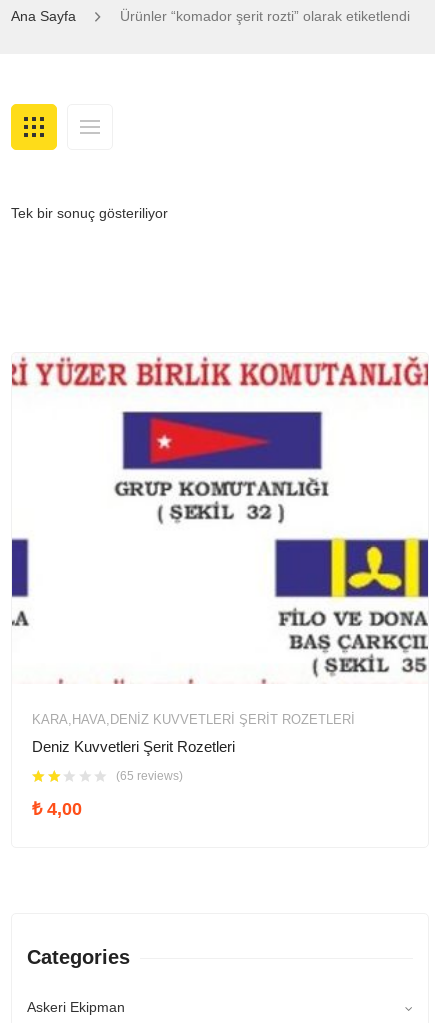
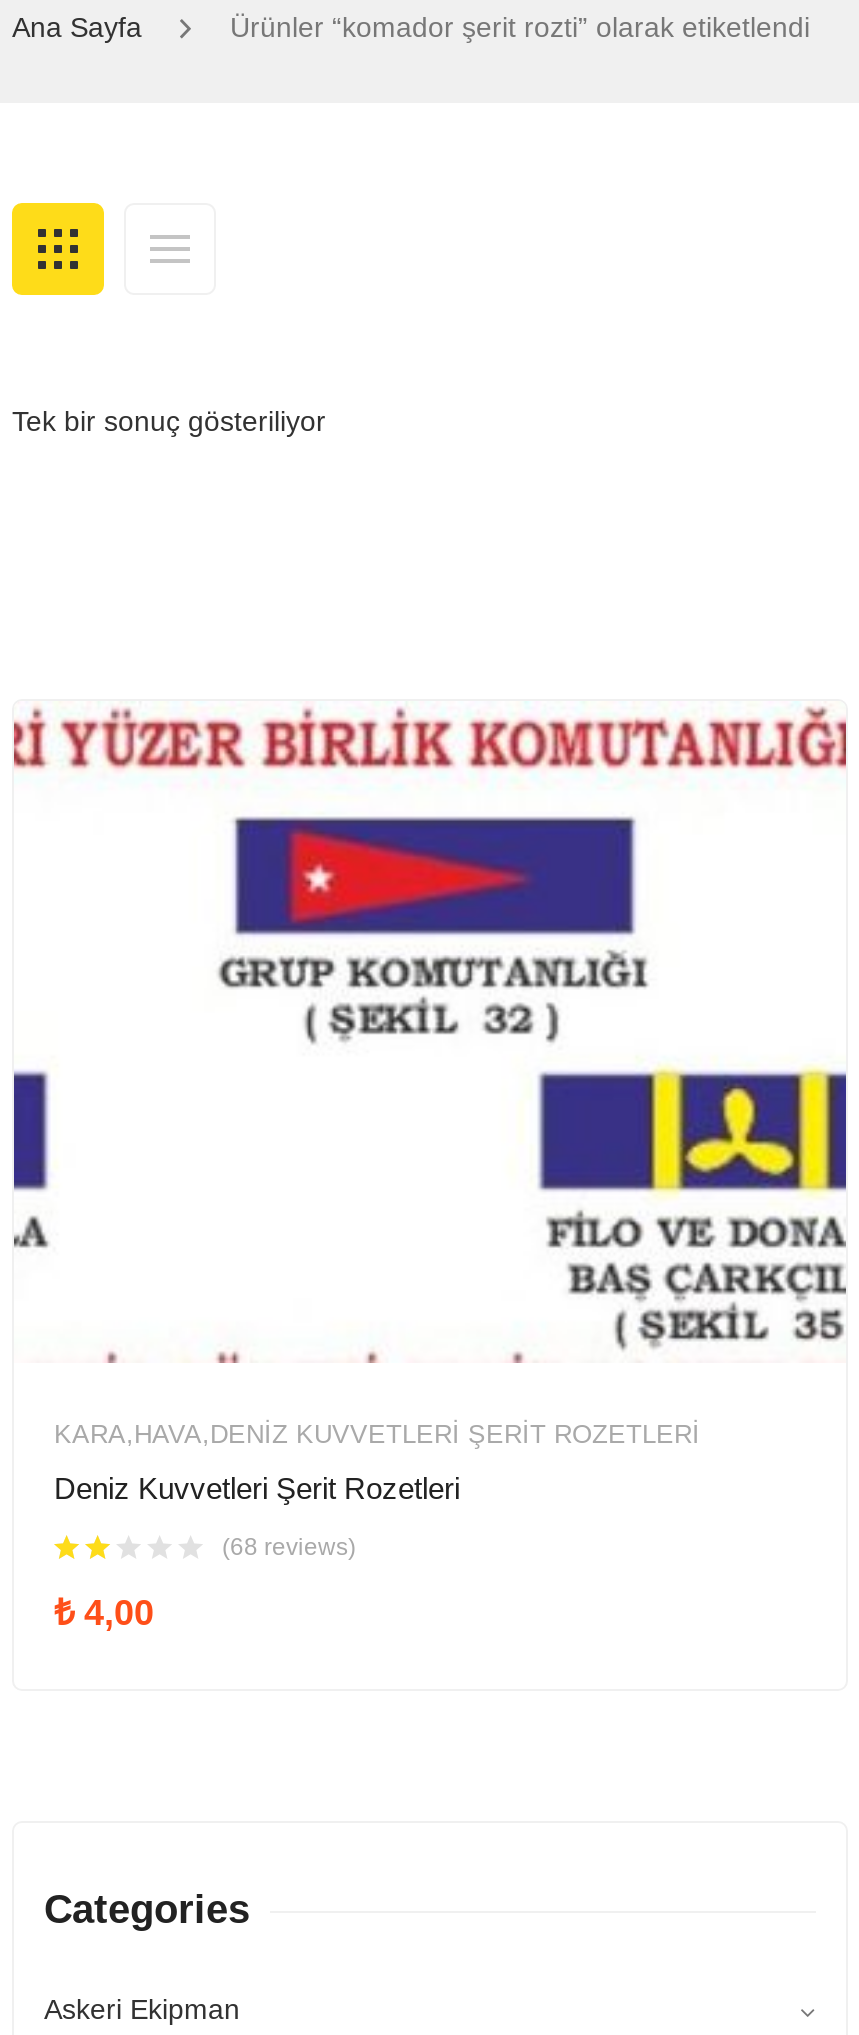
[116,769,183,783] (65 reviews) -> [222,1534,356,1562] (68 reviews)

